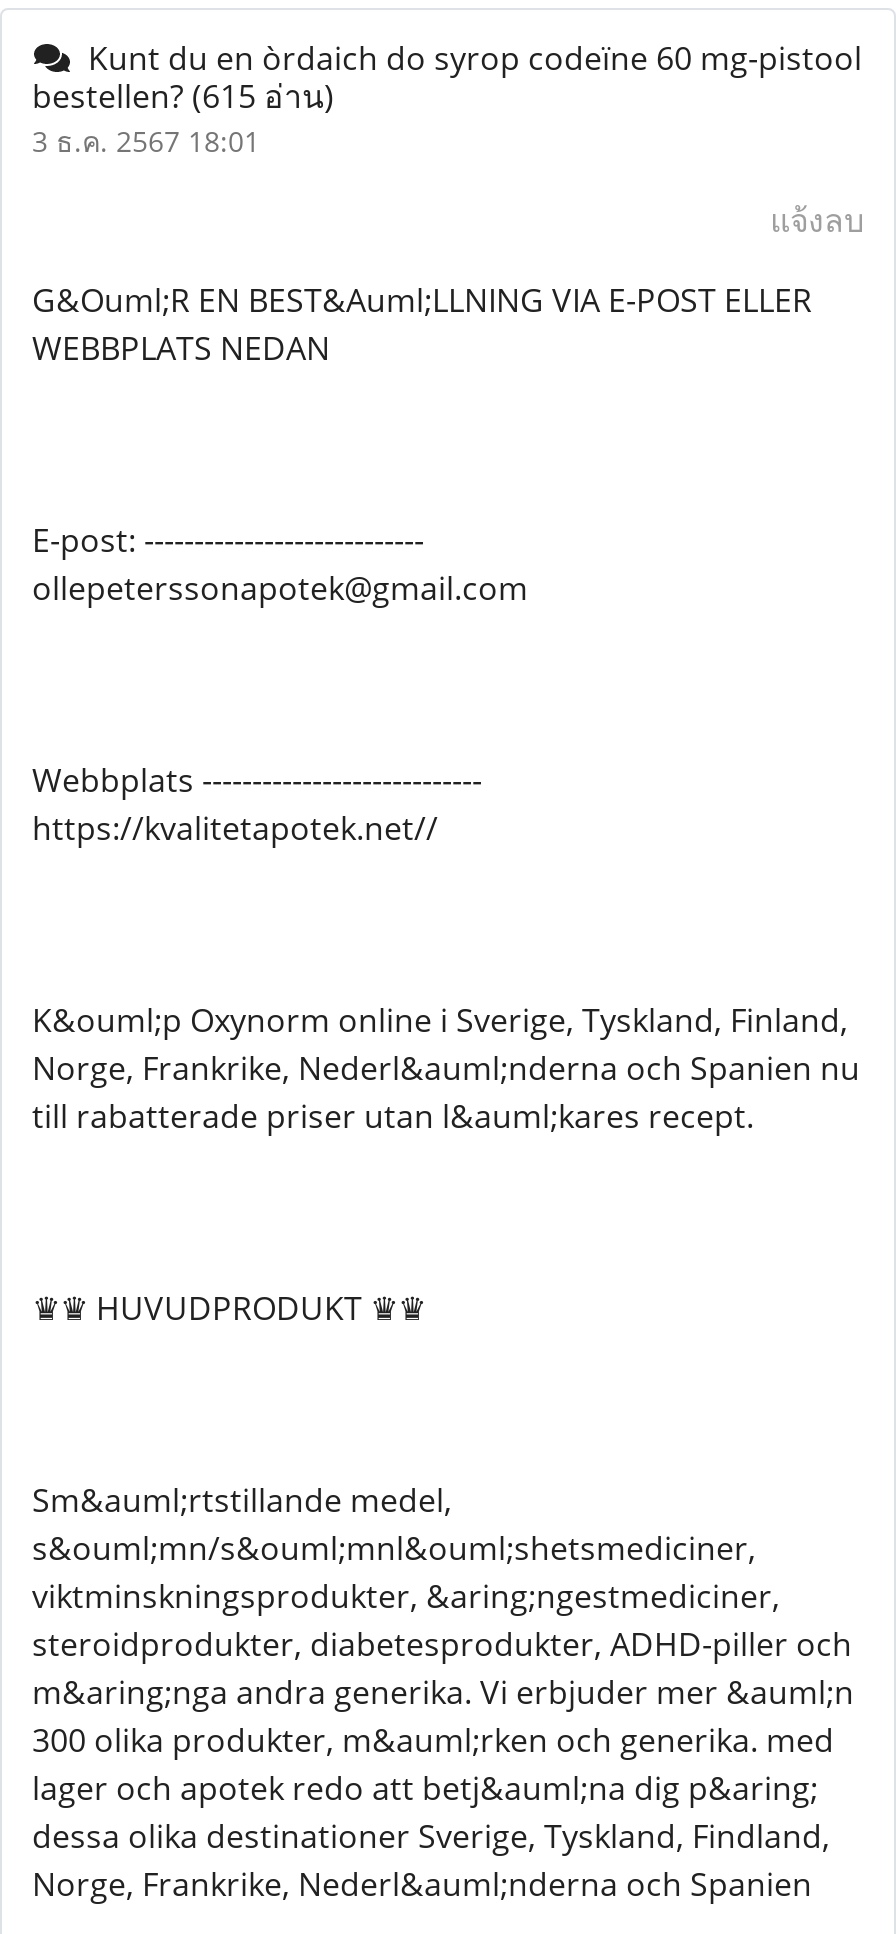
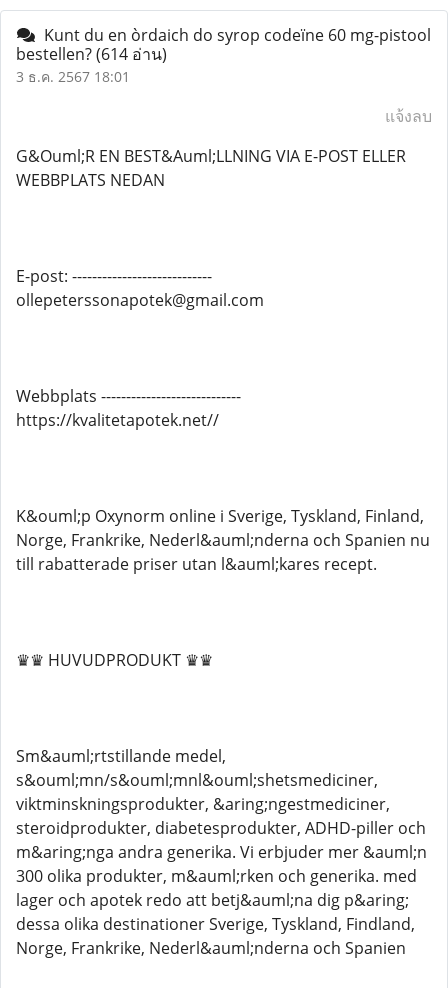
[32,74,334,118] bestellen? (615 อ่าน) -> [16,43,167,65] bestellen? (614 อ่าน)

